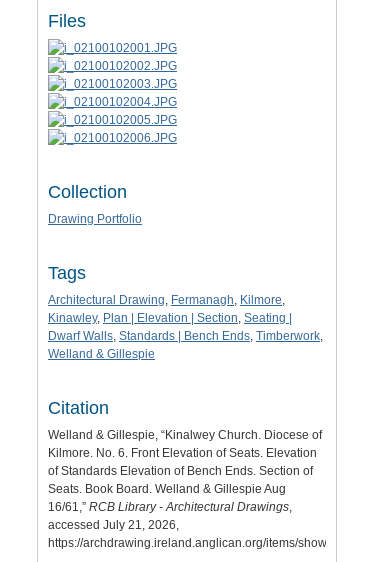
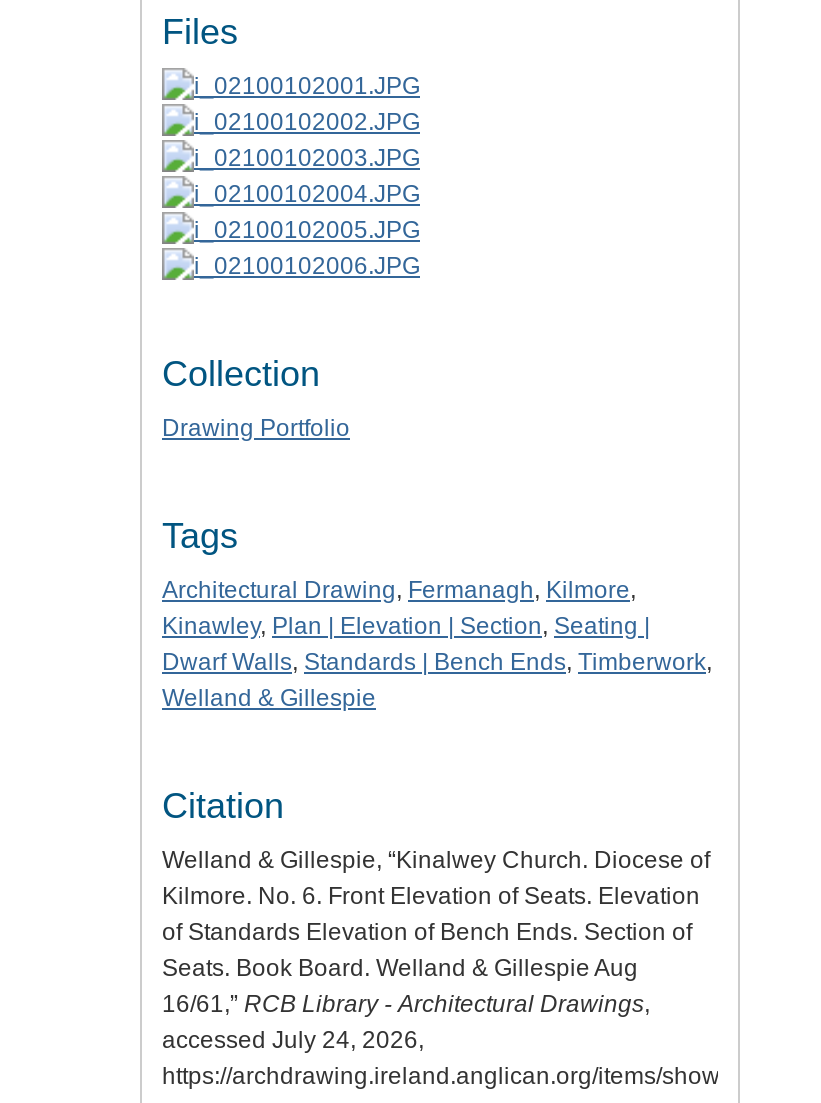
[48,518,179,532] accessed July 21, 2026, -> [162,1026,424,1054] accessed July 24, 2026,

